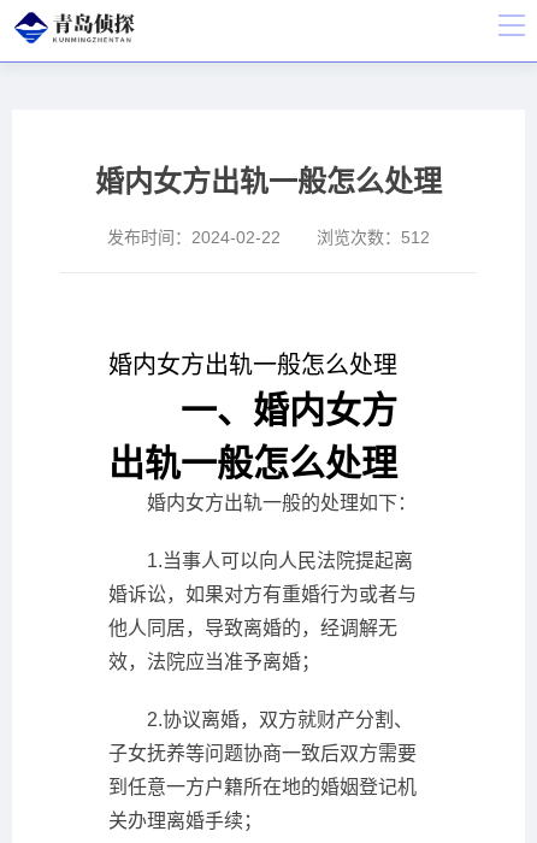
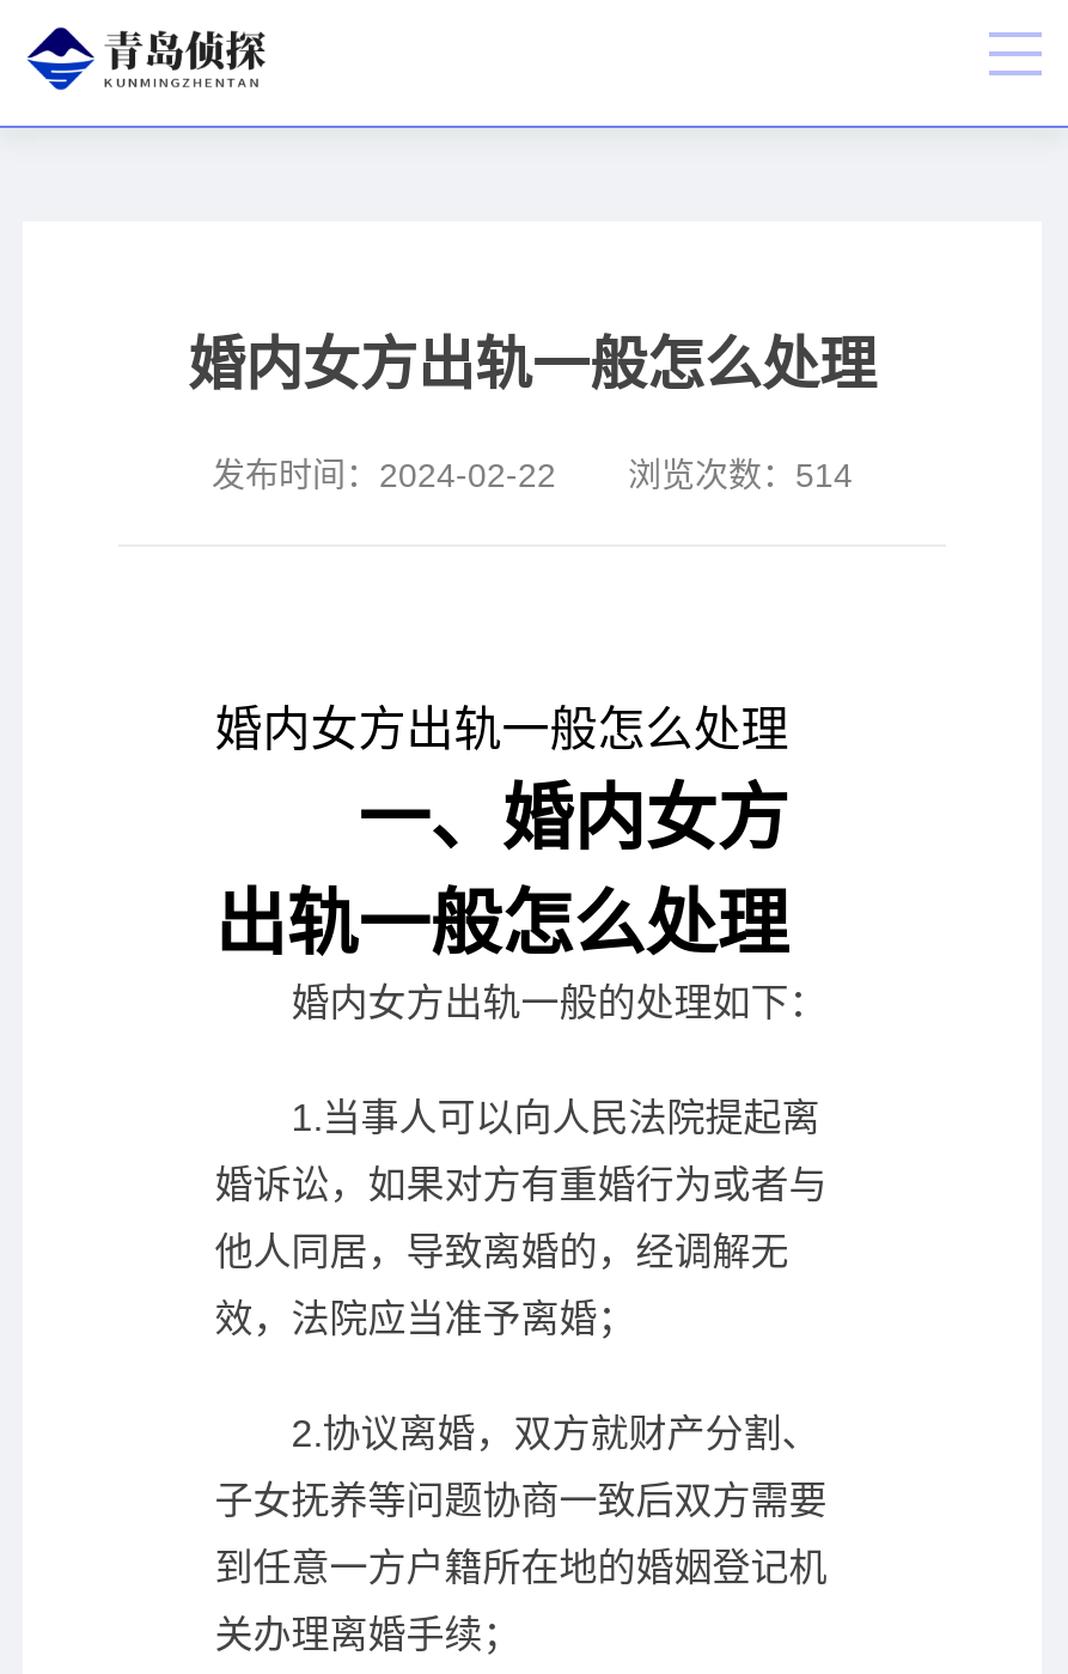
[107,228,430,247] 发布时间：2024-02-22 浏览次数：512 -> [212,456,853,494] 发布时间：2024-02-22 浏览次数：514

